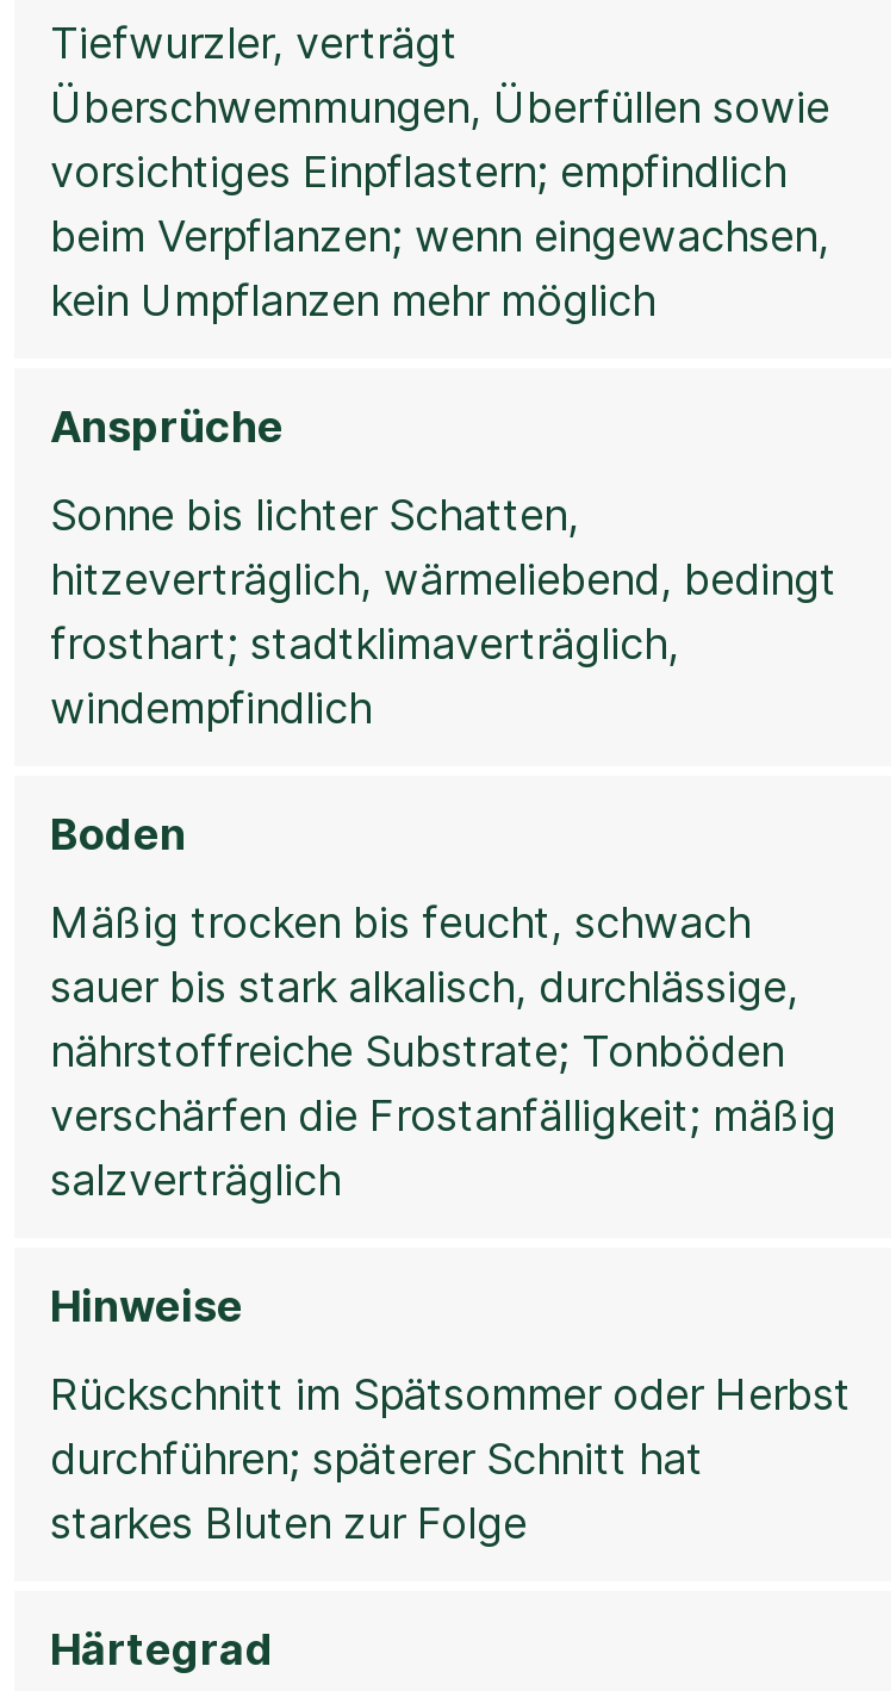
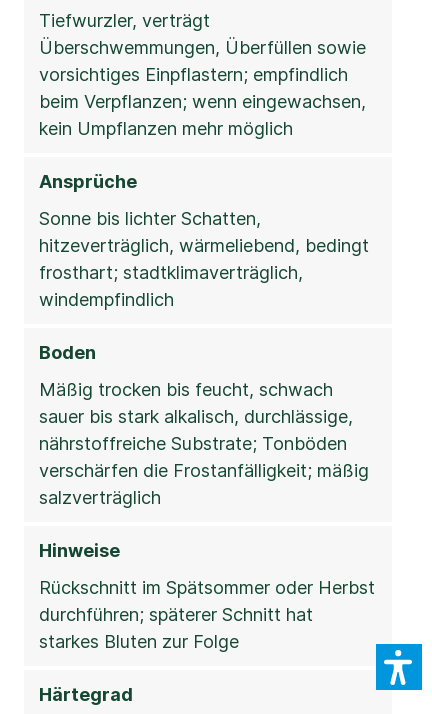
none -> [375,643,423,691] [image]

